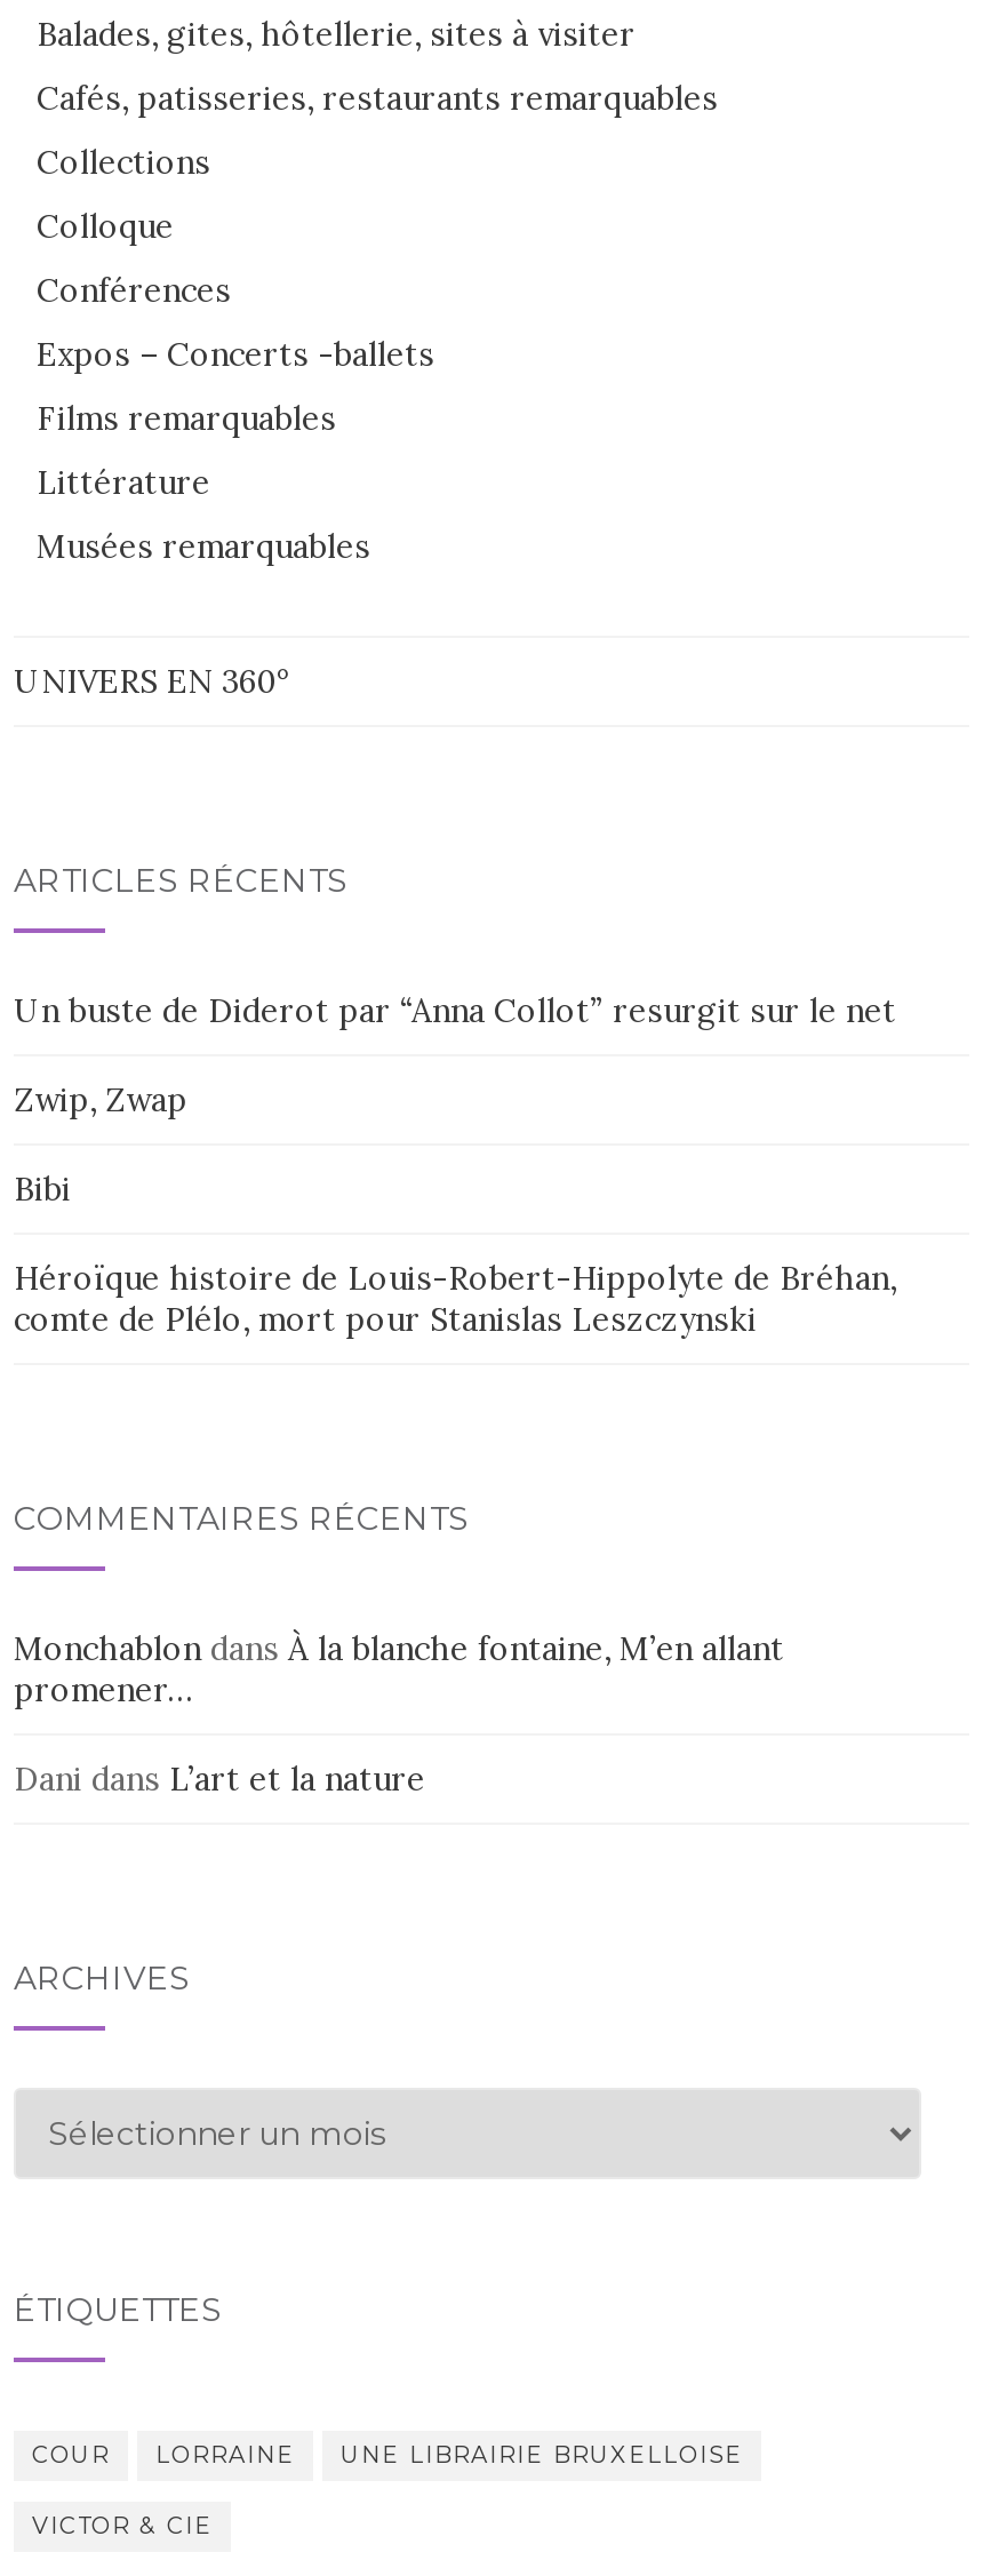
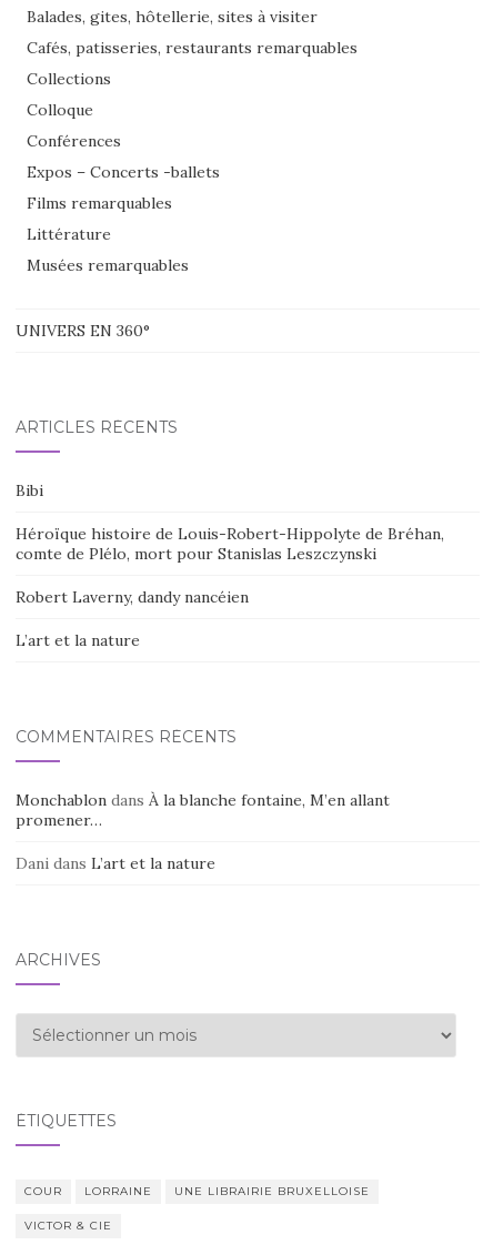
[14,989,896,1119] Un buste de Diderot par “Anna Collot” resurgit sur le net | Zwip, Zwap -> none
moved [14,1167,896,1339] -> [16,480,444,563]: Bibi | Héroïque histoire de Louis-Robert-Hippolyte de Bréhan, | comte de Plélo, mort pour Stanislas Leszczynski
none -> [16,586,249,650] Robert Laverny, dandy nancéien | L’art et la nature

